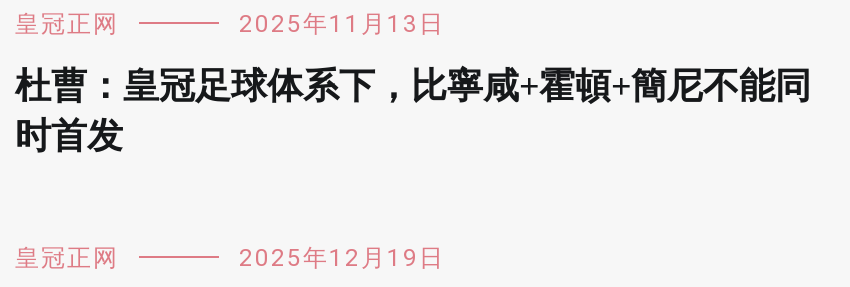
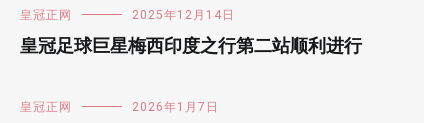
[239,10,445,38] 2025年11月13日 -> [132,8,235,22] 2025年12月14日
[15,66,811,156] 杜曹：皇冠足球体系下，比寧咸+霍頓+簡尼不能同 | 时首发 -> [20,36,362,56] 皇冠足球巨星梅西印度之行第二站顺利进行
[239,244,445,272] 2025年12月19日 -> [132,100,219,114] 2026年1月7日

